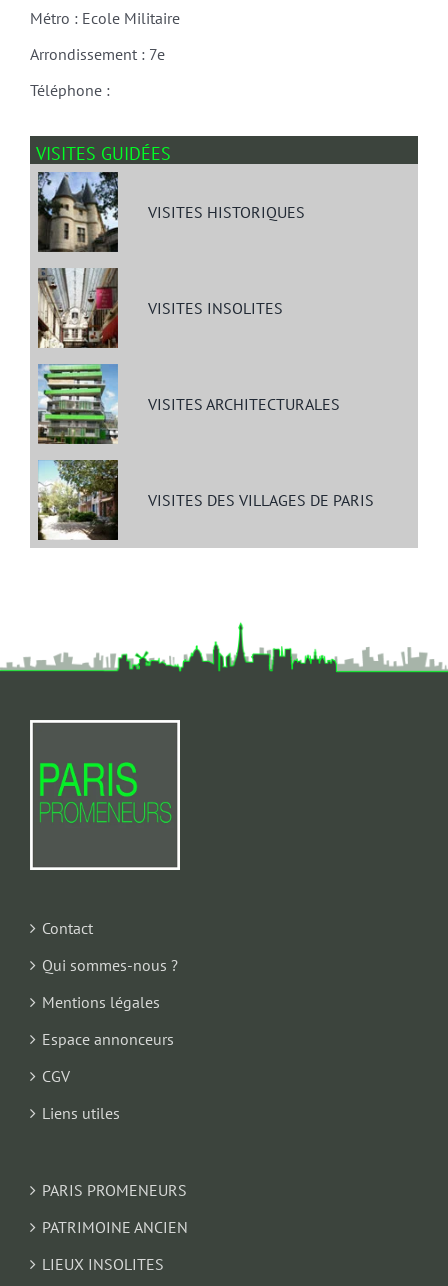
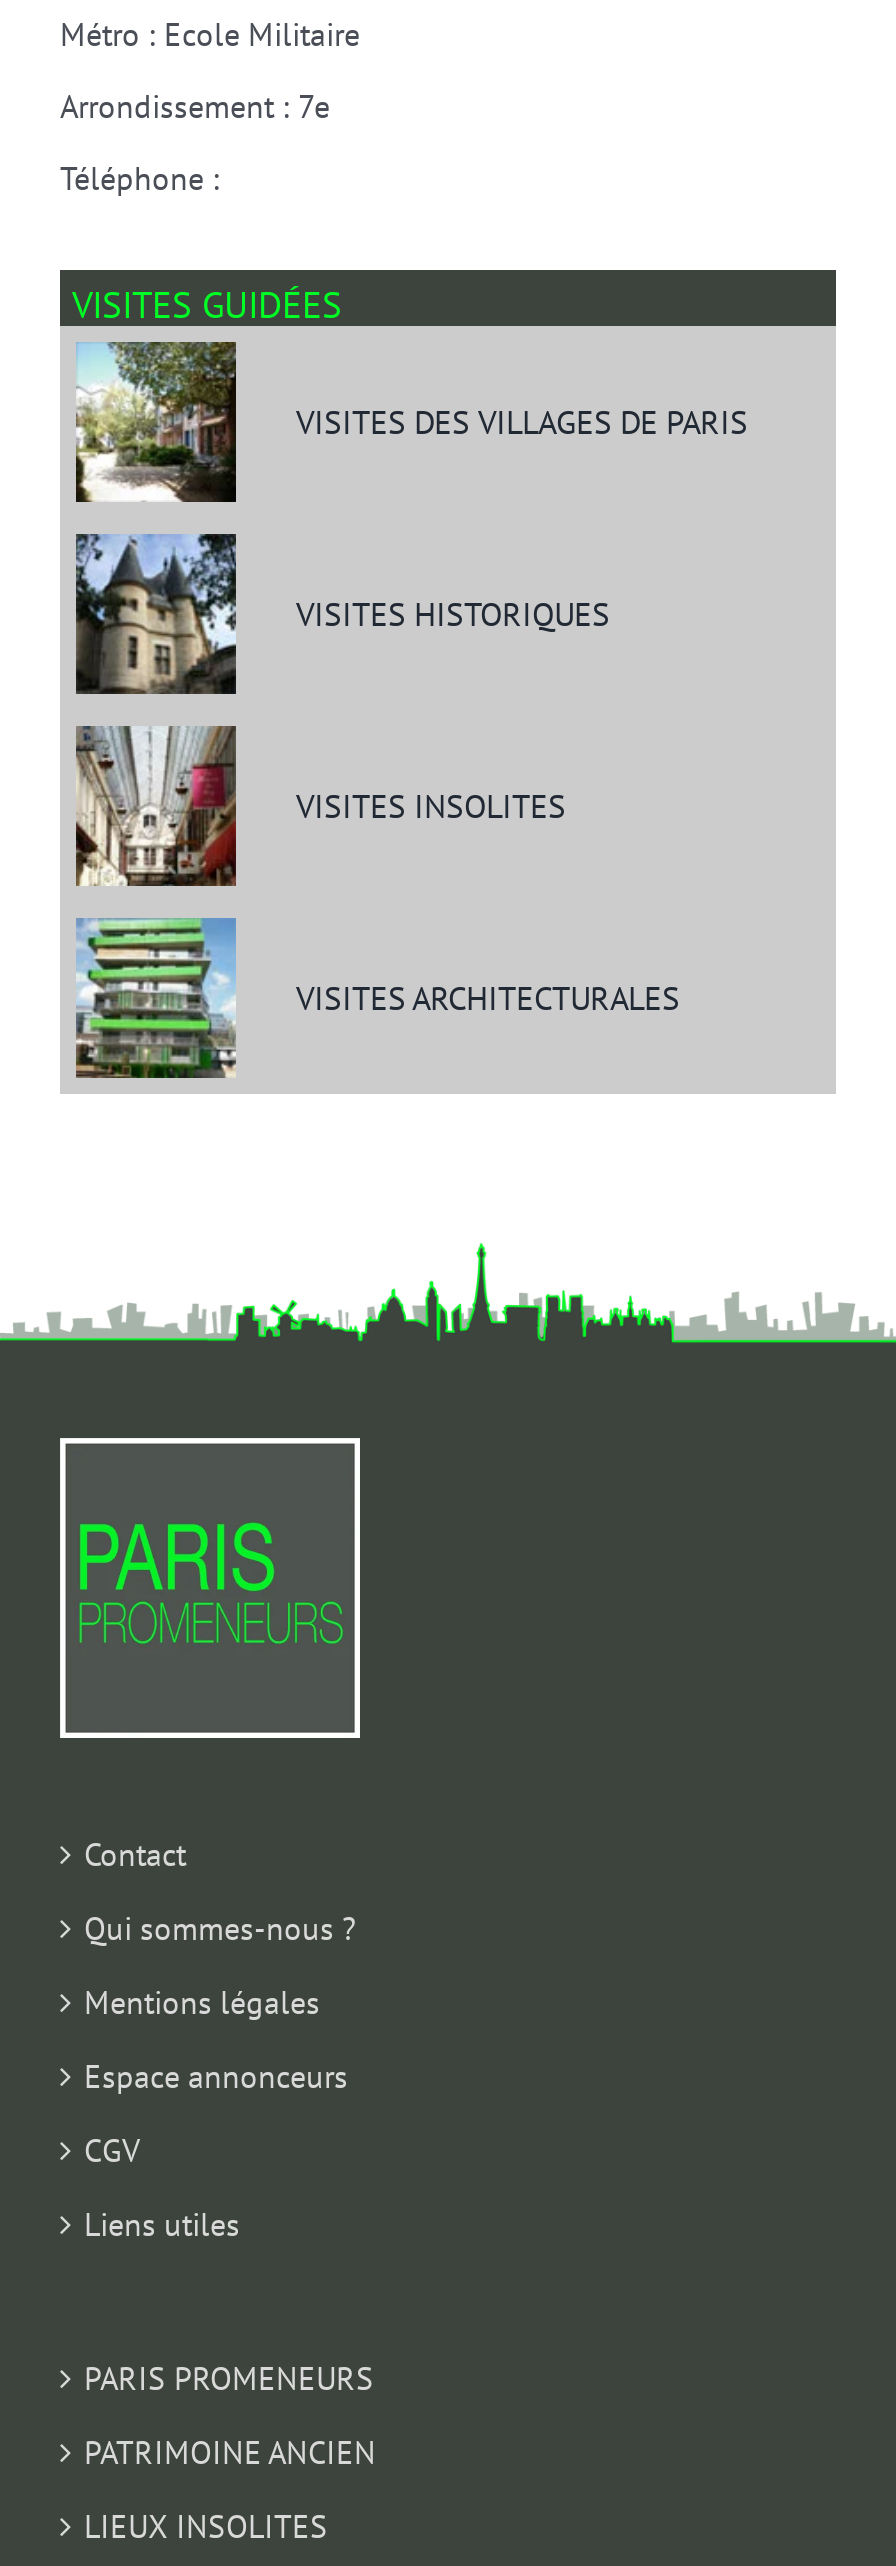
moved [36,171,340,414] -> [72,532,680,1019]: [image] | VISITES HISTORIQUES | VISITES INSOLITES | VISITES ARCHITECTURALES
moved [37,459,374,541] -> [76,340,748,502]: [image] | VISITES DES VILLAGES DE PARIS

